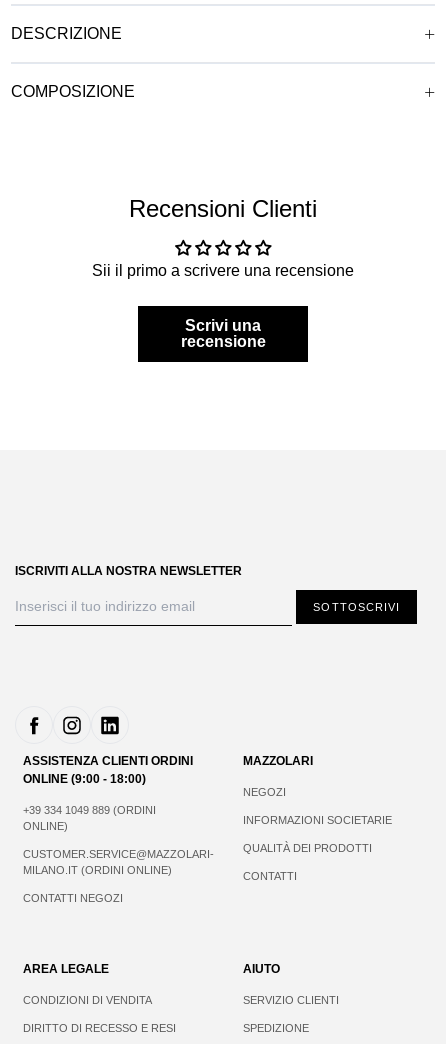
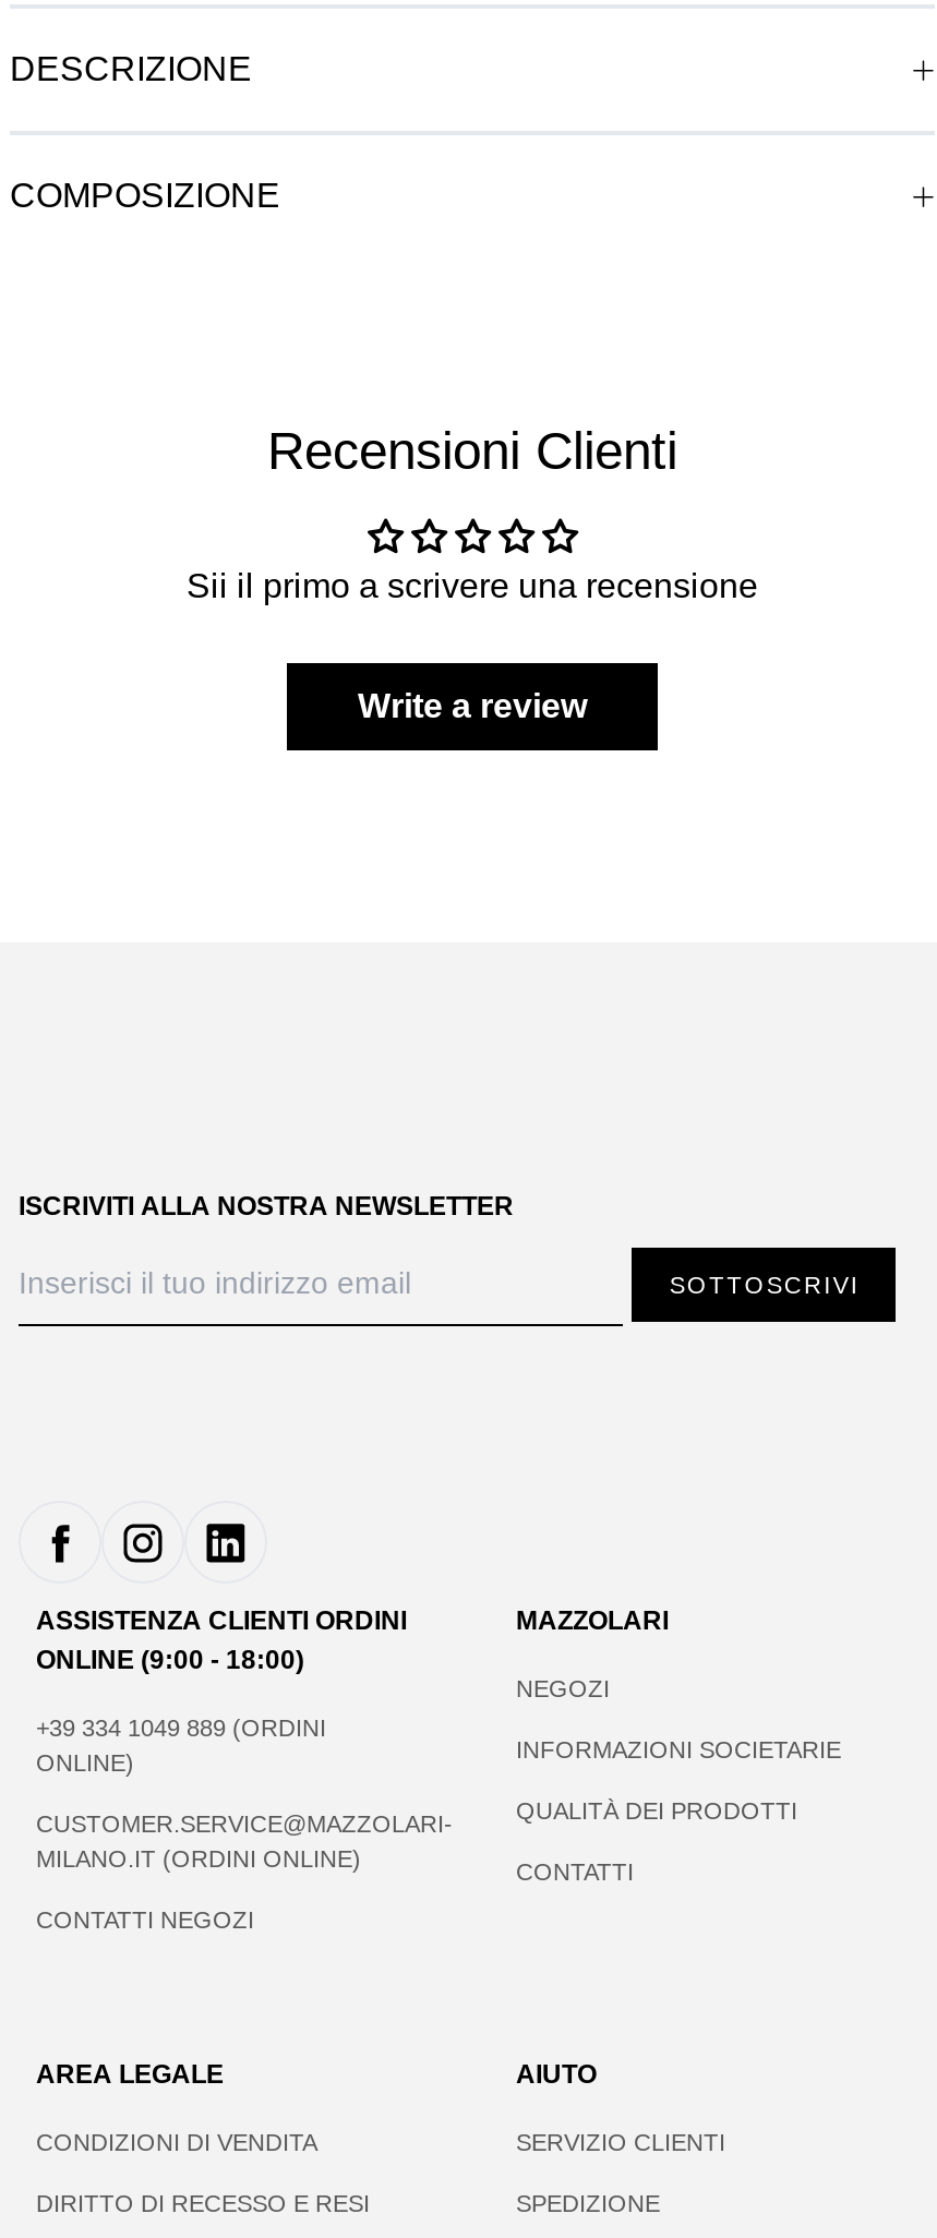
[180,317,265,350] Scrivi una | recensione -> [358,687,587,724] Write a review

